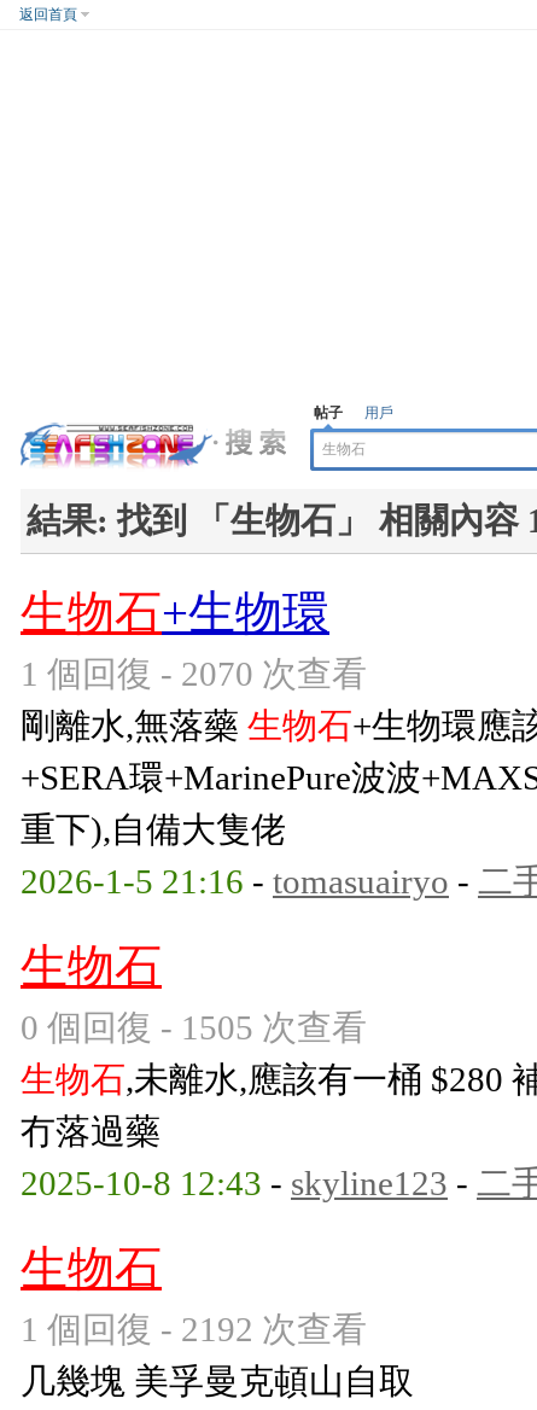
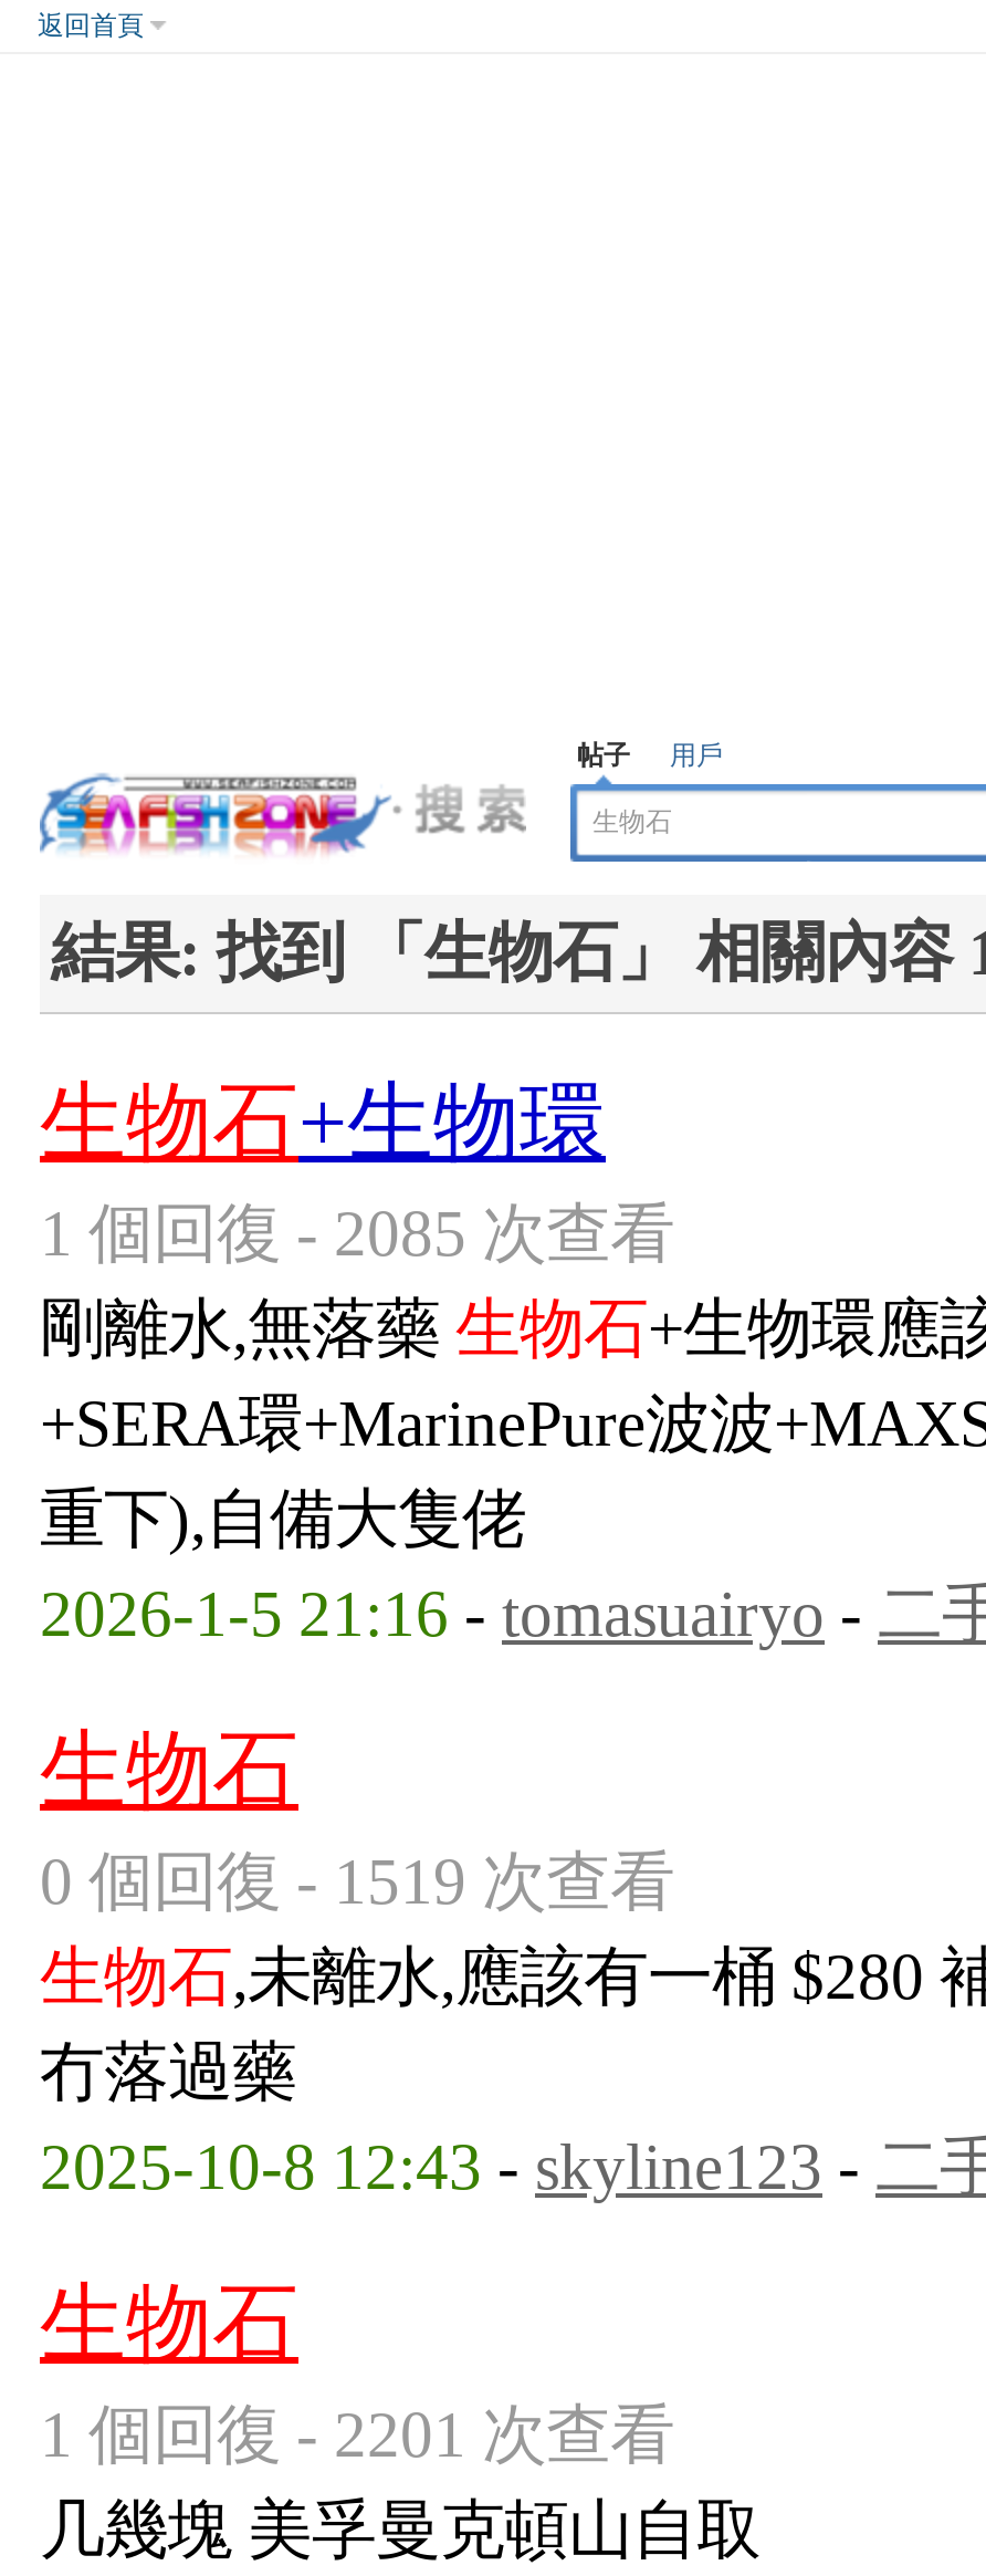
[21,654,367,693] 1 個回復 - 2070 次查看 -> [40,1198,674,1269] 1 個回復 - 2085 次查看
[21,1008,367,1047] 0 個回復 - 1505 次查看 -> [40,1846,674,1917] 0 個回復 - 1519 次查看
[21,1310,367,1348] 1 個回復 - 2192 次查看 -> [40,2399,674,2470] 1 個回復 - 2201 次查看

